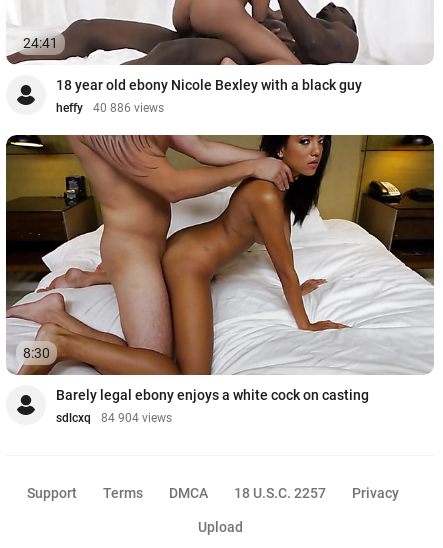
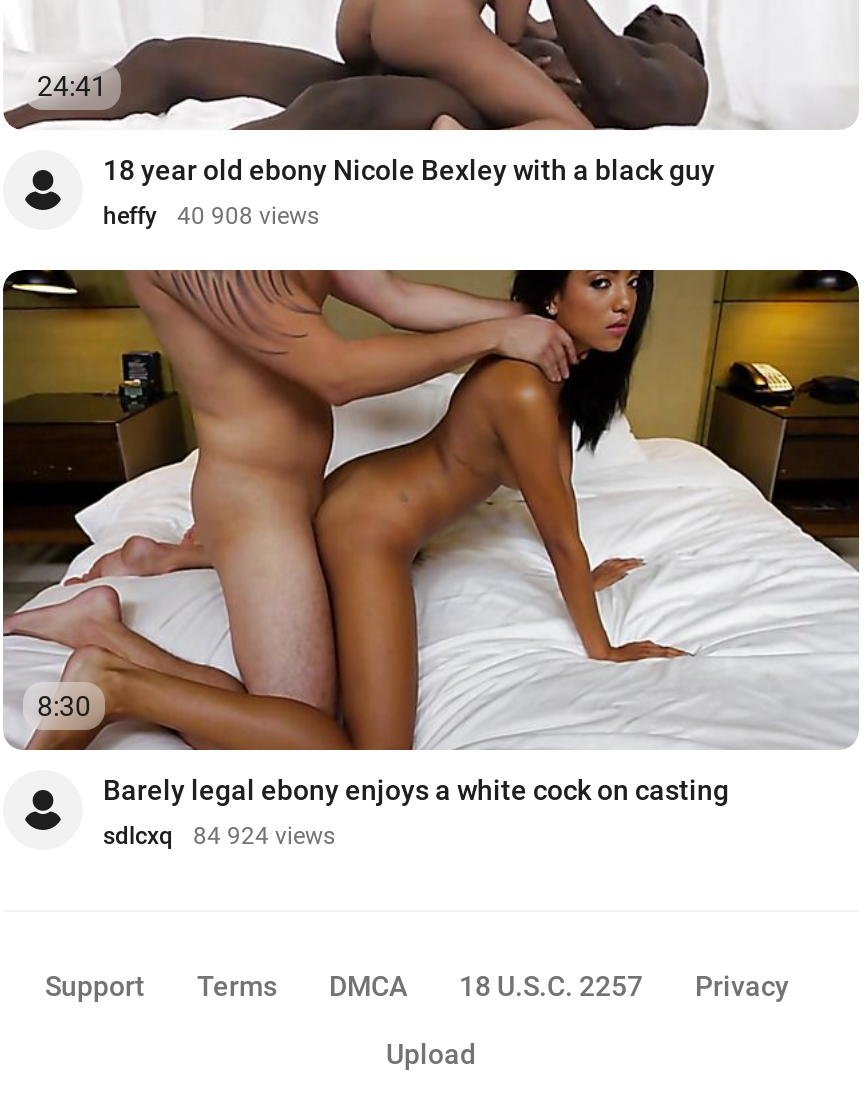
[56,101,164,115] heffy 40 886 views -> [103,202,319,230] heffy 40 908 views
[56,411,172,425] sdlcxq 84 904 views -> [103,821,335,849] sdlcxq 84 924 views

